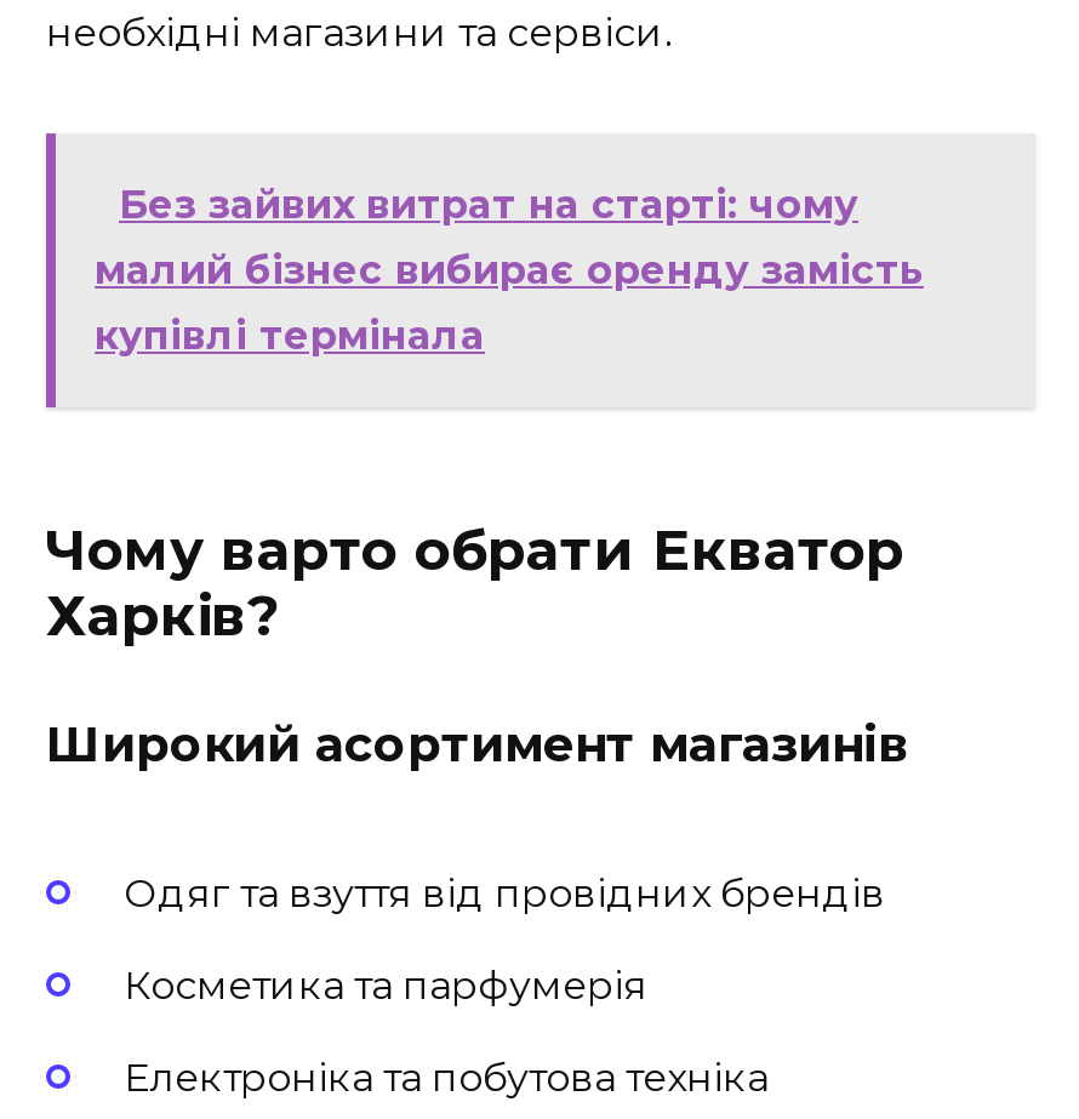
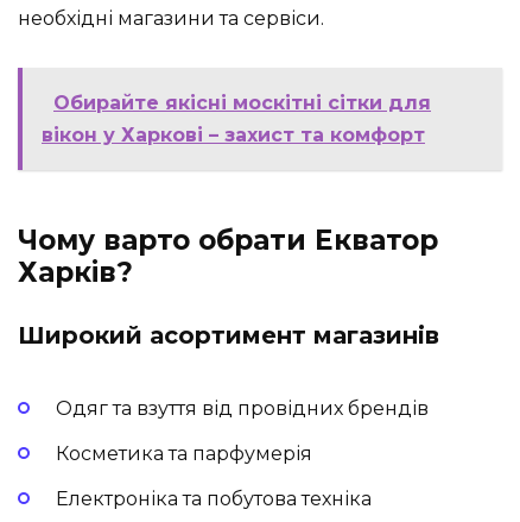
[95,181,924,358] Без зайвих витрат на старті: чому | малий бізнес вибирає оренду замість | купівлі термінала -> [42,91,431,146] Обирайте якісні москітні сітки для | вікон у Харкові – захист та комфорт

